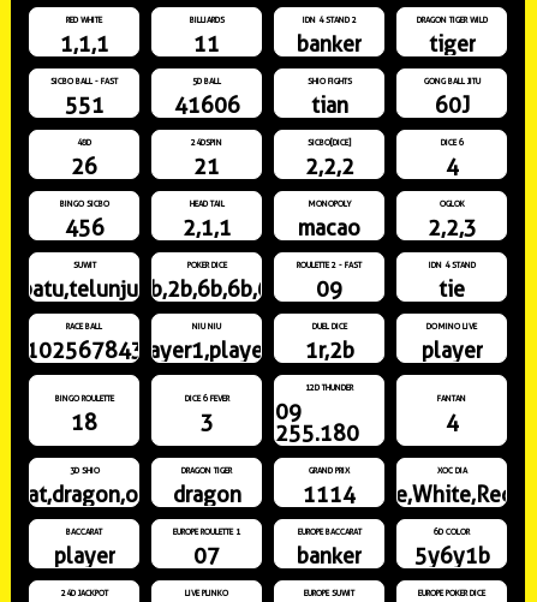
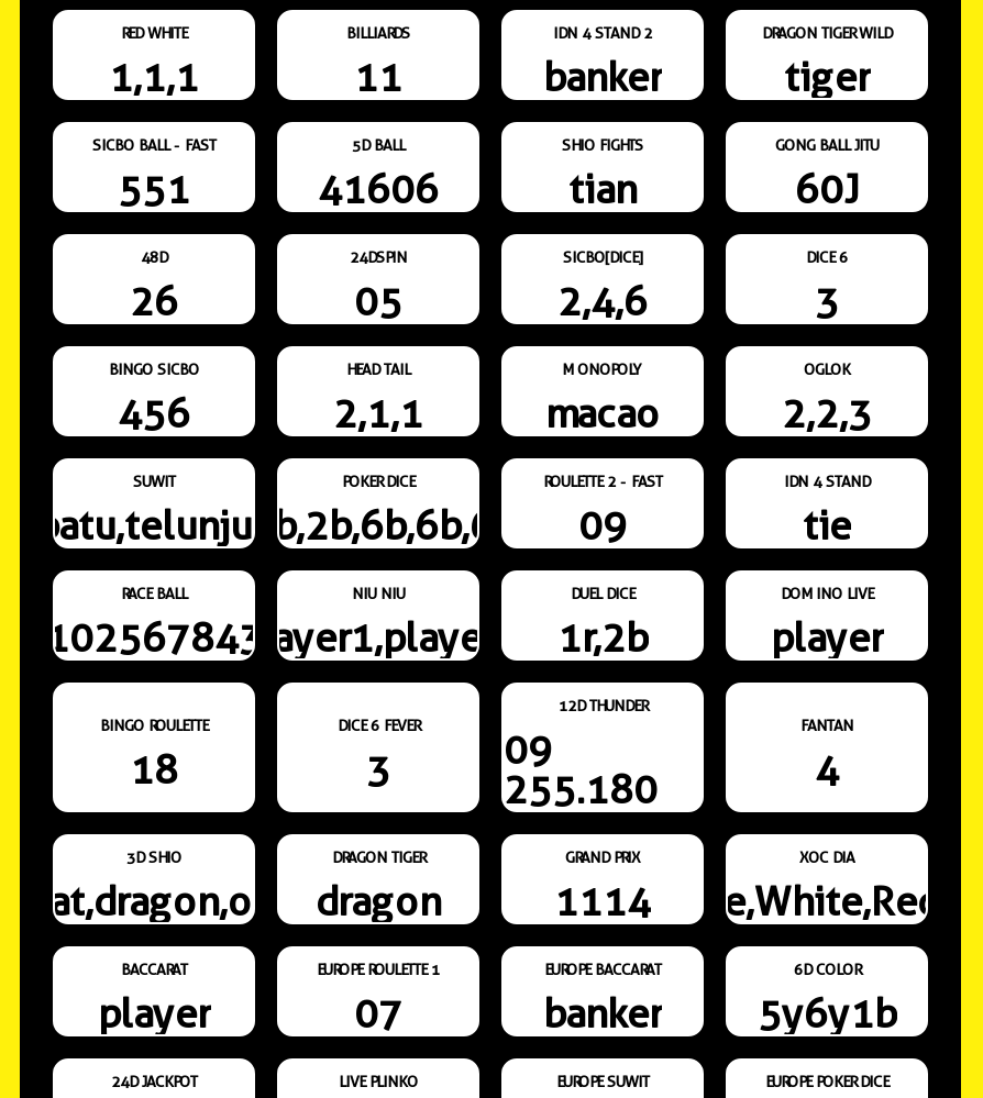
[193,154,220,179] 21 -> [354,278,402,324] 05
[305,154,354,179] 2,2,2 -> [557,278,648,324] 2,4,6
[445,154,458,179] 4 -> [815,278,839,324] 3

